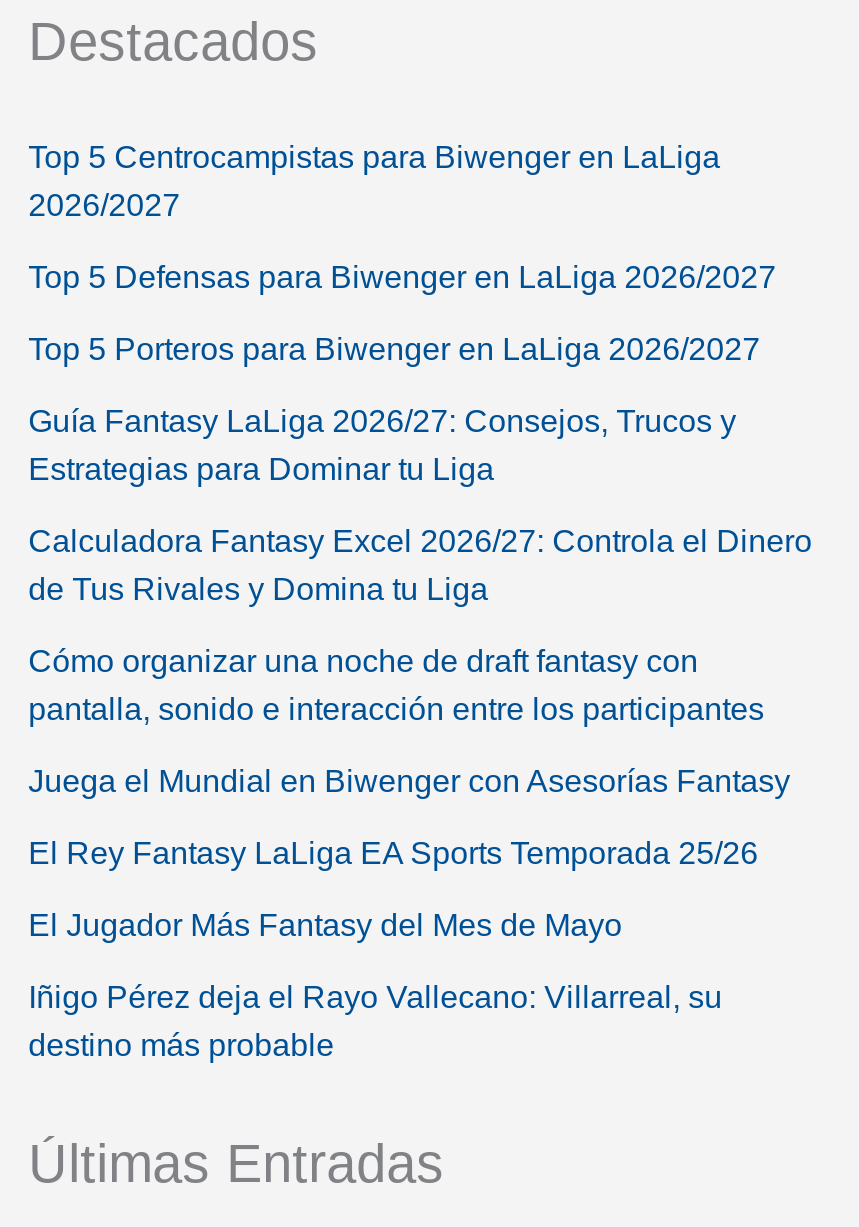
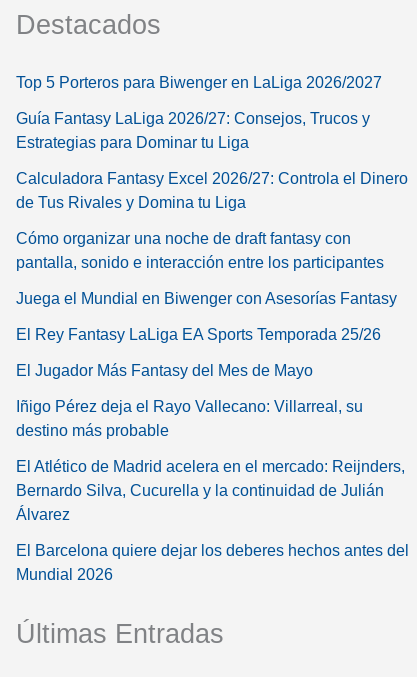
[28,139,776,293] Top 5 Centrocampistas para Biwenger en LaLiga | 2026/2027 | Top 5 Defensas para Biwenger en LaLiga 2026/2027 -> none
moved [28,331,812,1061] -> [16,74,408,439]: Top 5 Porteros para Biwenger en LaLiga 2026/2027 | Guía Fantasy LaLiga 2026/27: Consejos, Trucos y | Estrategias para Dominar tu Liga | ... | Iñigo Pérez deja el Rayo Vallecano: Villarreal, su | destino más probable
none -> [16,458,409,583] El Atlético de Madrid acelera en el mercado: Reijnders, | Bernardo Silva, Cucurella y la continuidad de Julián | Álvarez | El Barcelona quiere dejar los deberes hechos antes del | Mundial 2026

